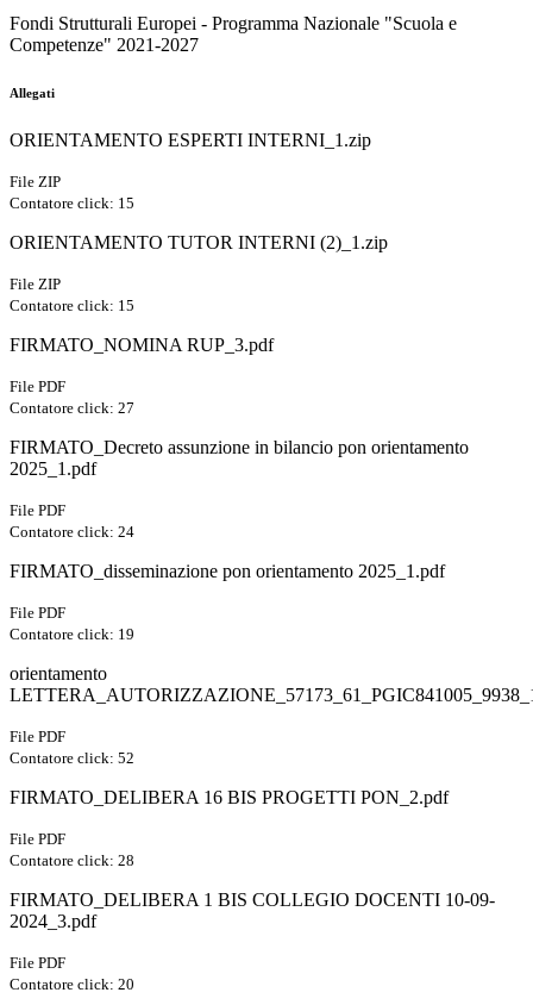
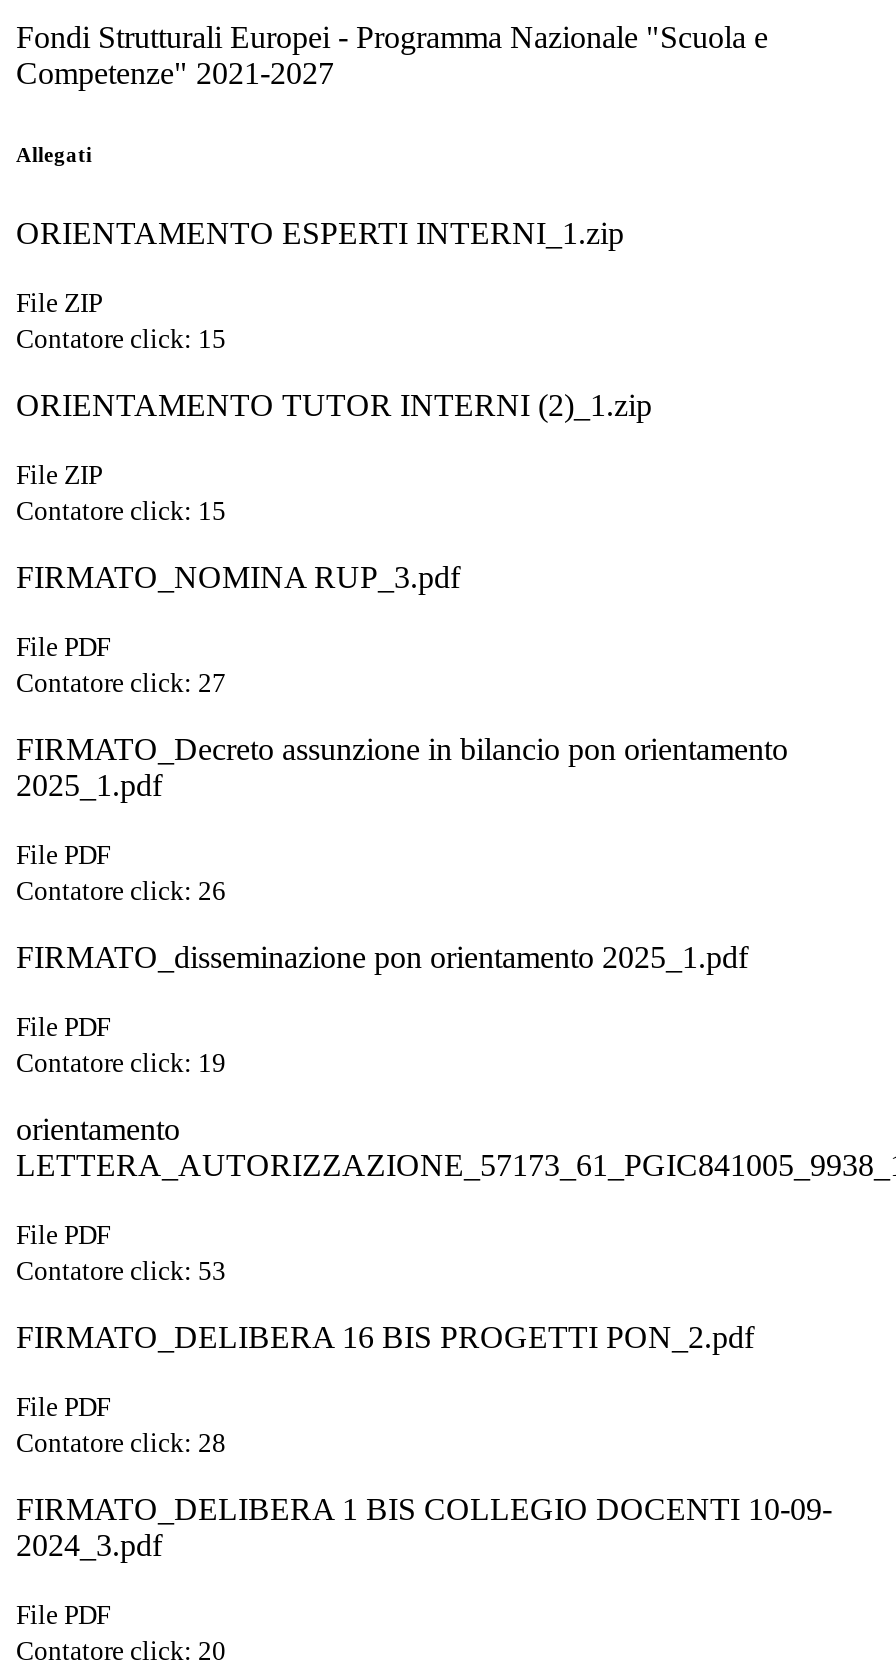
[10,523,134,541] Contatore click: 24 -> [16,876,226,906] Contatore click: 26
[10,749,134,767] Contatore click: 52 -> [16,1256,226,1286] Contatore click: 53

